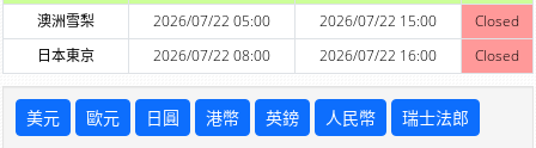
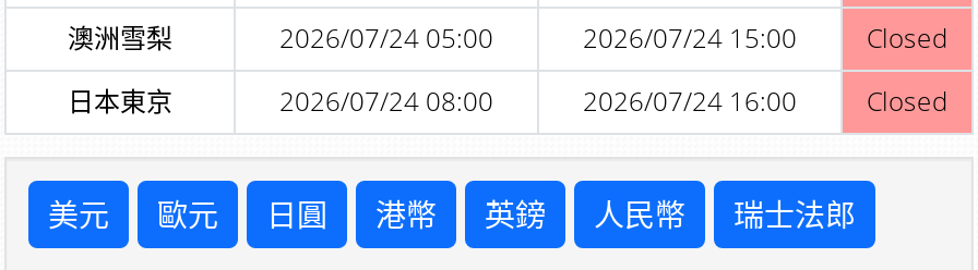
[153,11,270,31] 2026/07/22 05:00 -> [279,20,493,57] 2026/07/24 05:00
[319,11,519,31] 2026/07/22 15:00 Closed -> [583,20,947,57] 2026/07/24 15:00 Closed
[153,45,270,66] 2026/07/22 08:00 -> [279,83,493,120] 2026/07/24 08:00
[319,45,519,66] 2026/07/22 16:00 Closed -> [583,83,947,120] 2026/07/24 16:00 Closed

